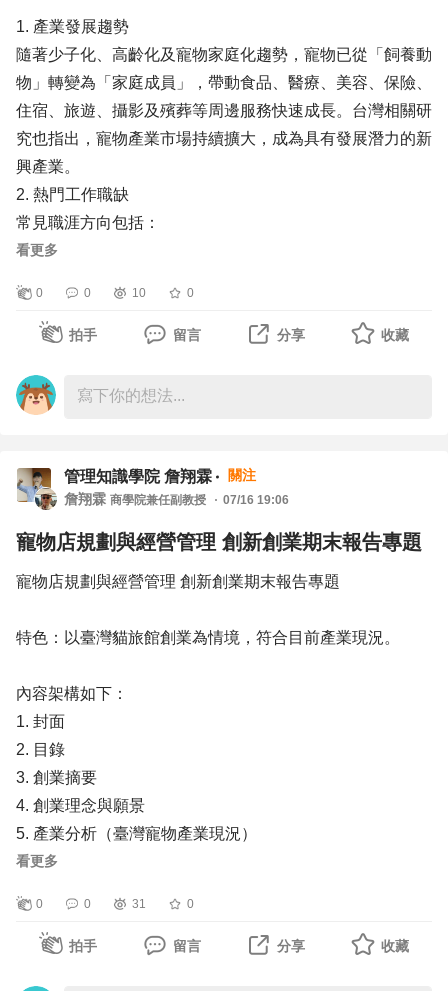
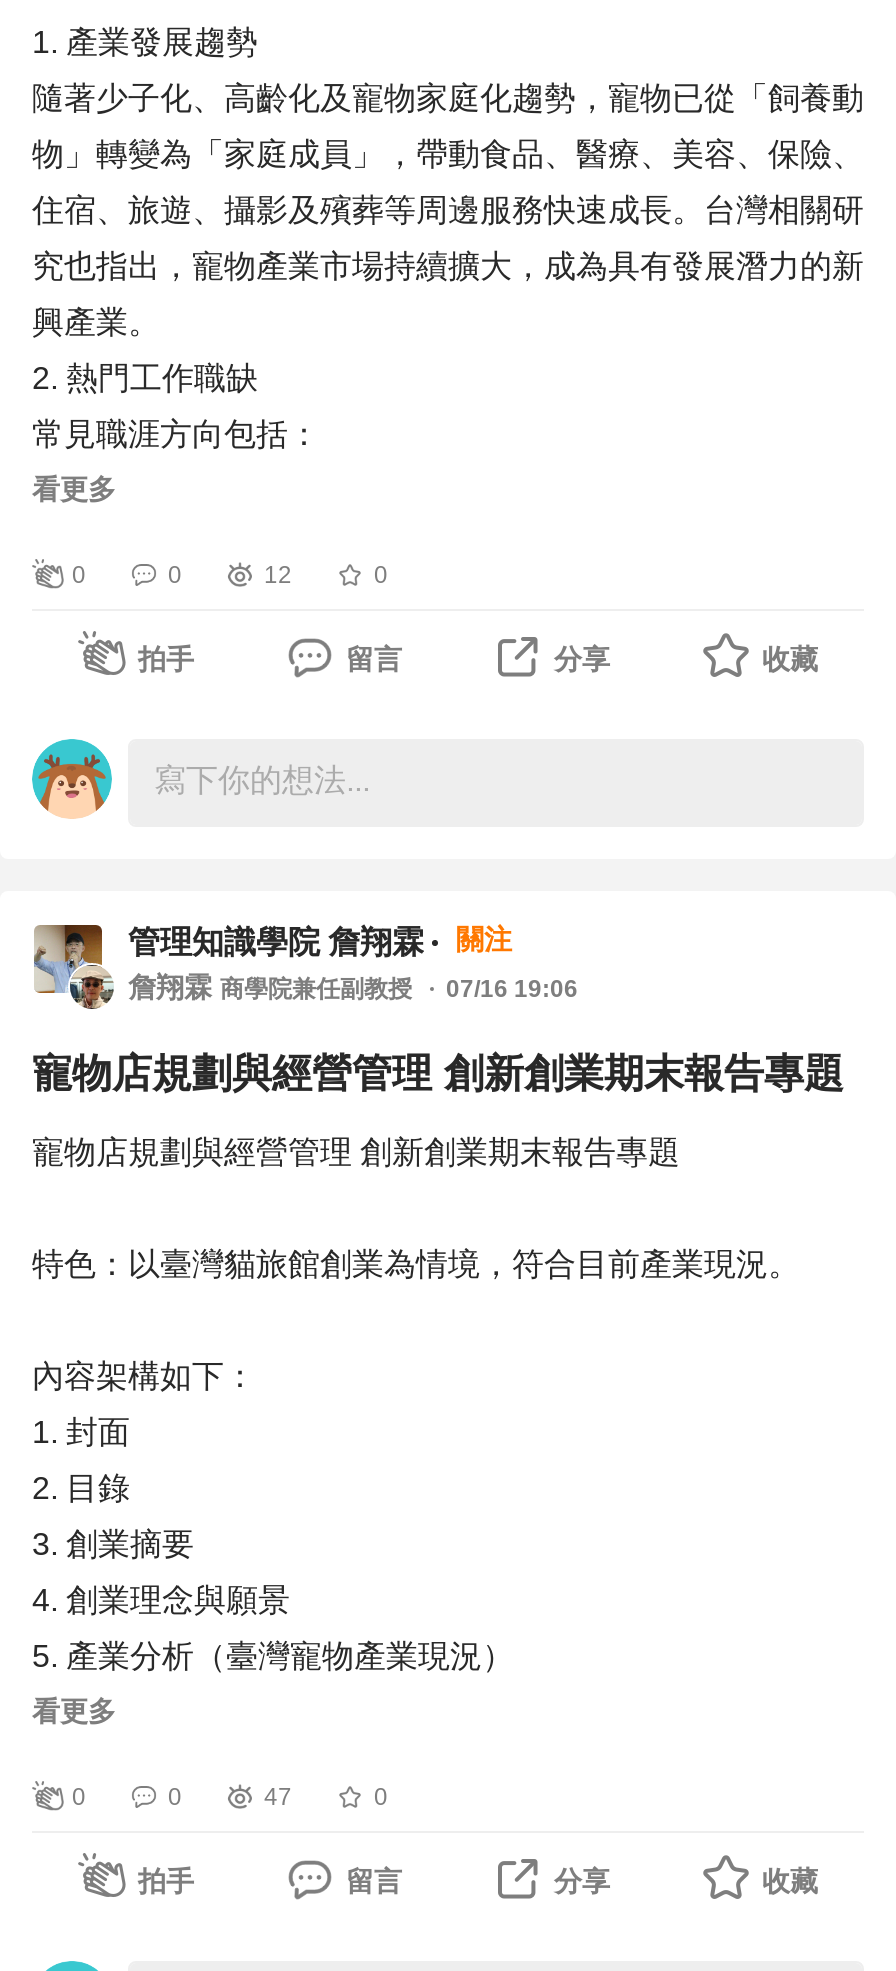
[132,286,146,300] 10 -> [264,561,292,589] 12
[132,897,146,911] 31 -> [264,1783,292,1811] 47

